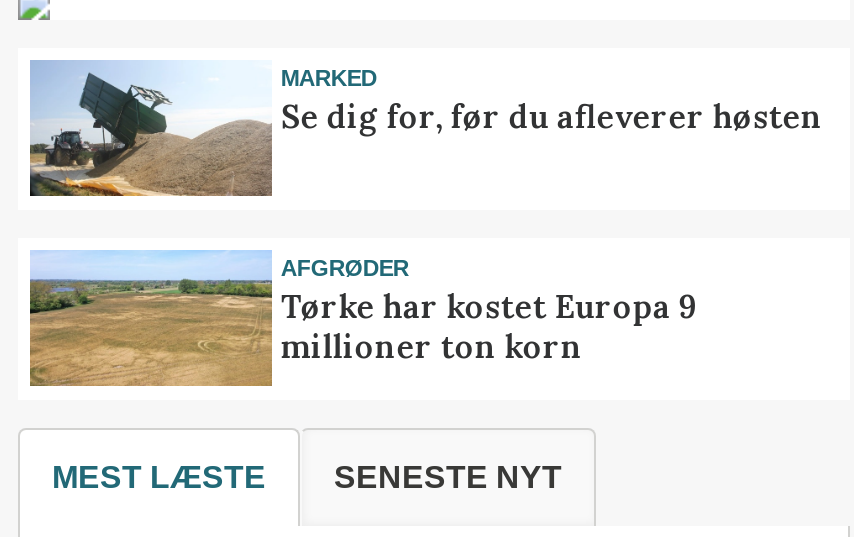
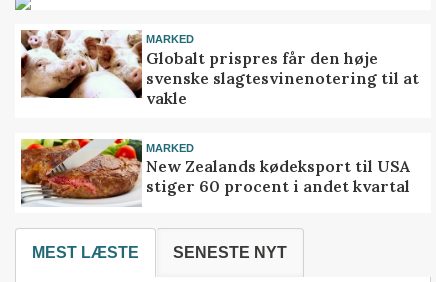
[28,58,823,198] [image] | Se dig for, før du afleverer høsten -> [20,29,419,108] [image] | Globalt prispres får den høje | svenske slagtesvinenotering til at | vakle
[28,248,699,386] [image] | AFGRØDER | Tørke har kostet Europa 9 | millioner ton korn -> [20,138,410,206] [image] | MARKED | New Zealands kødeksport til USA | stiger 60 procent i andet kvartal

